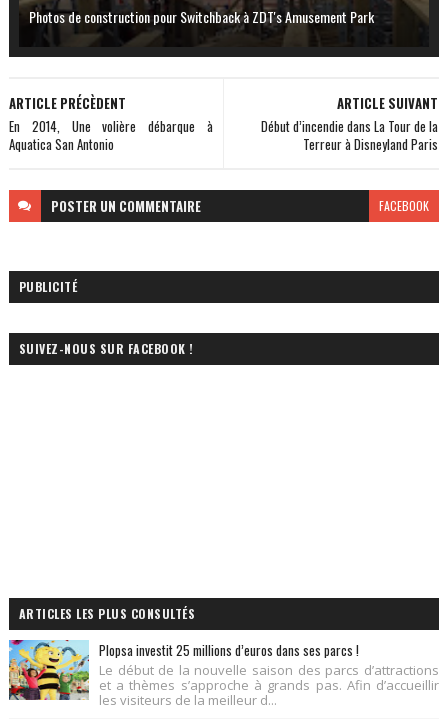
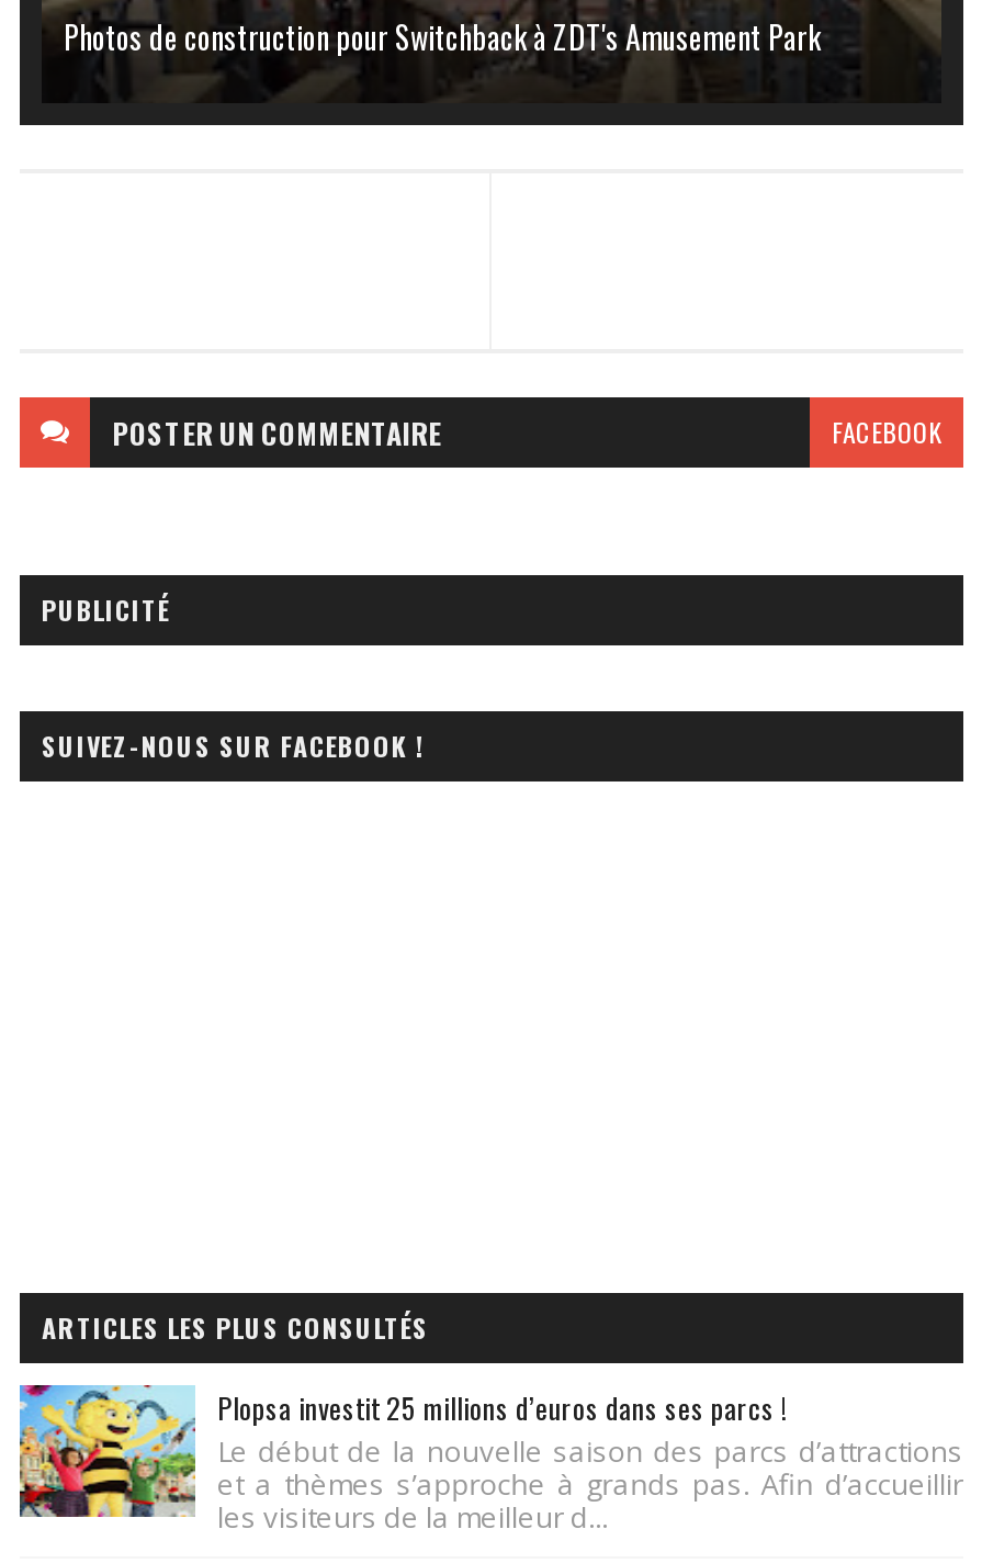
[9,93,213,154] ARTICLE PRÉCÈDENT | En 2014, Une volière débarque à | Aquatica San Antonio -> none
[261,93,438,154] ARTICLE SUIVANT | Début d’incendie dans La Tour de la | Terreur à Disneyland Paris -> none

